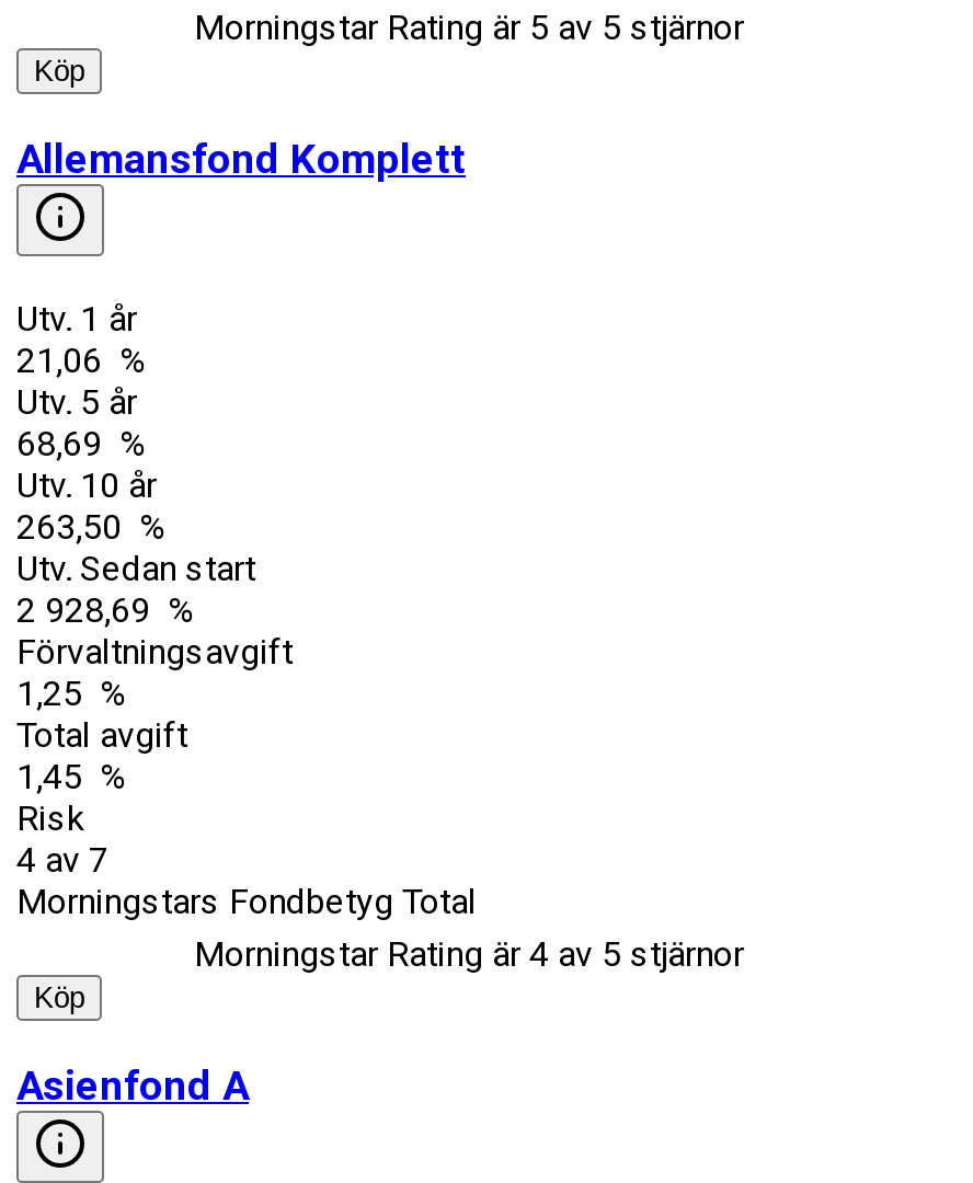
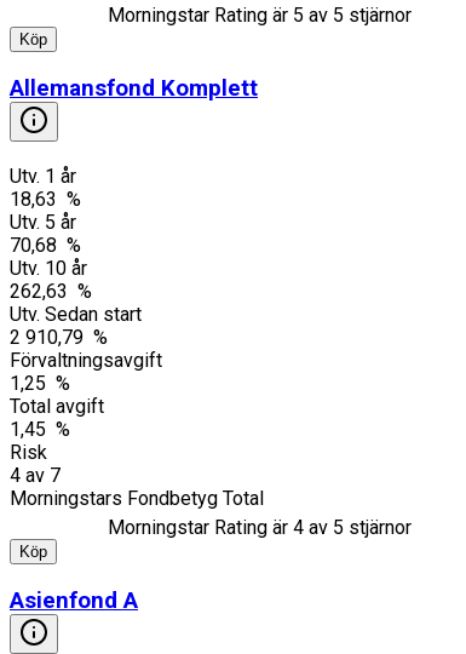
[16,339,146,381] 21,06 % -> [10,188,81,211] 18,63 %
[16,423,146,464] 68,69 % -> [10,234,81,257] 70,68 %
[16,506,165,547] 263,50 % -> [10,280,92,303] 262,63 %
[16,589,194,631] 2 928,69 % -> [10,326,108,349] 2 910,79 %

